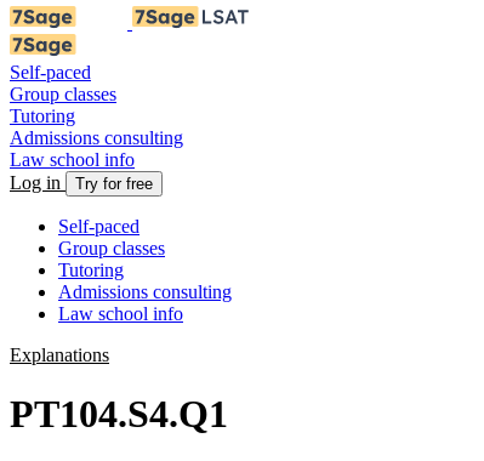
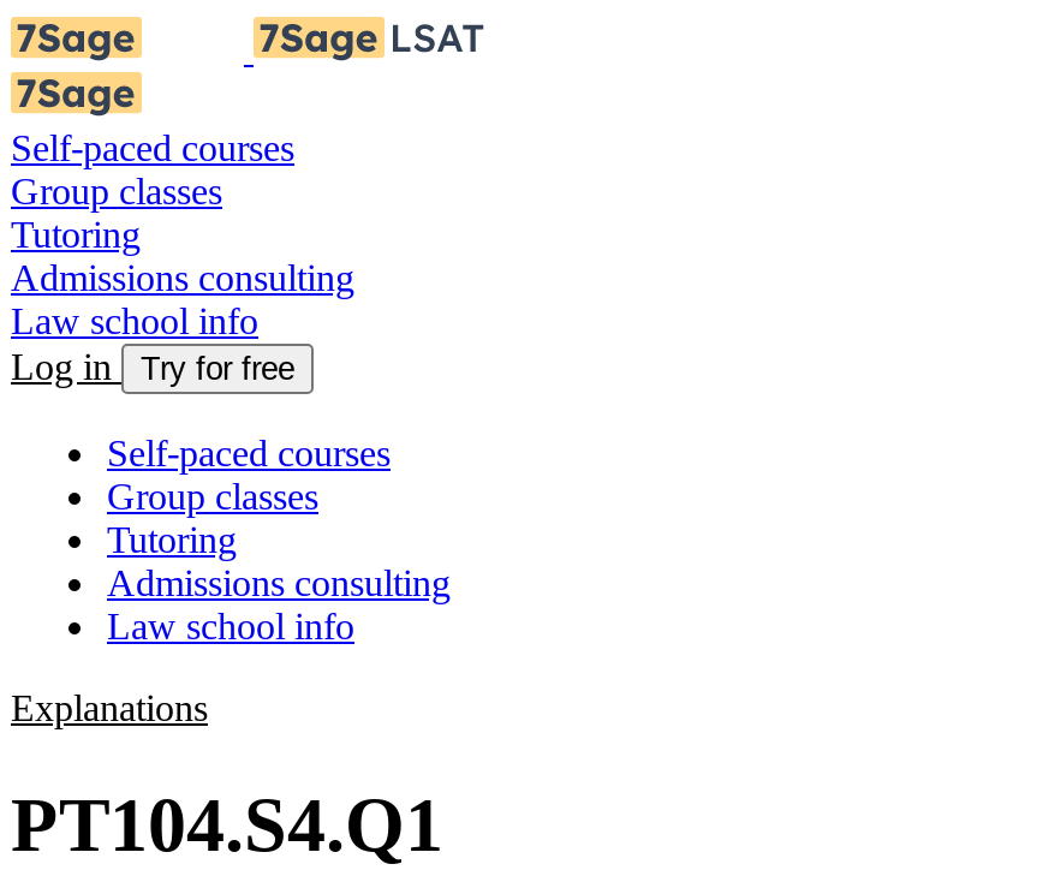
[10,62,91,82] Self-paced -> [11,127,294,168] Self-paced courses
[58,216,139,237] Self-paced -> [107,433,391,473] Self-paced courses

